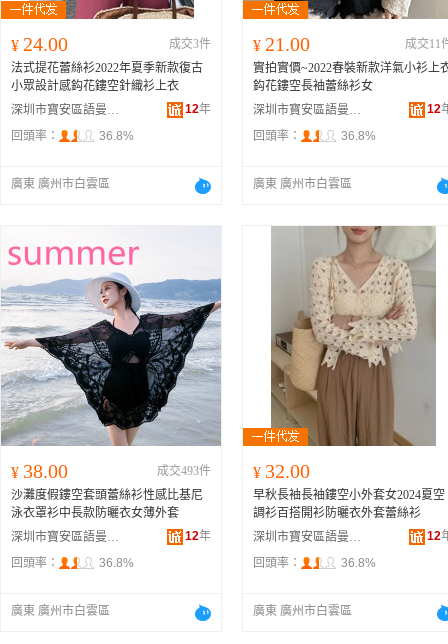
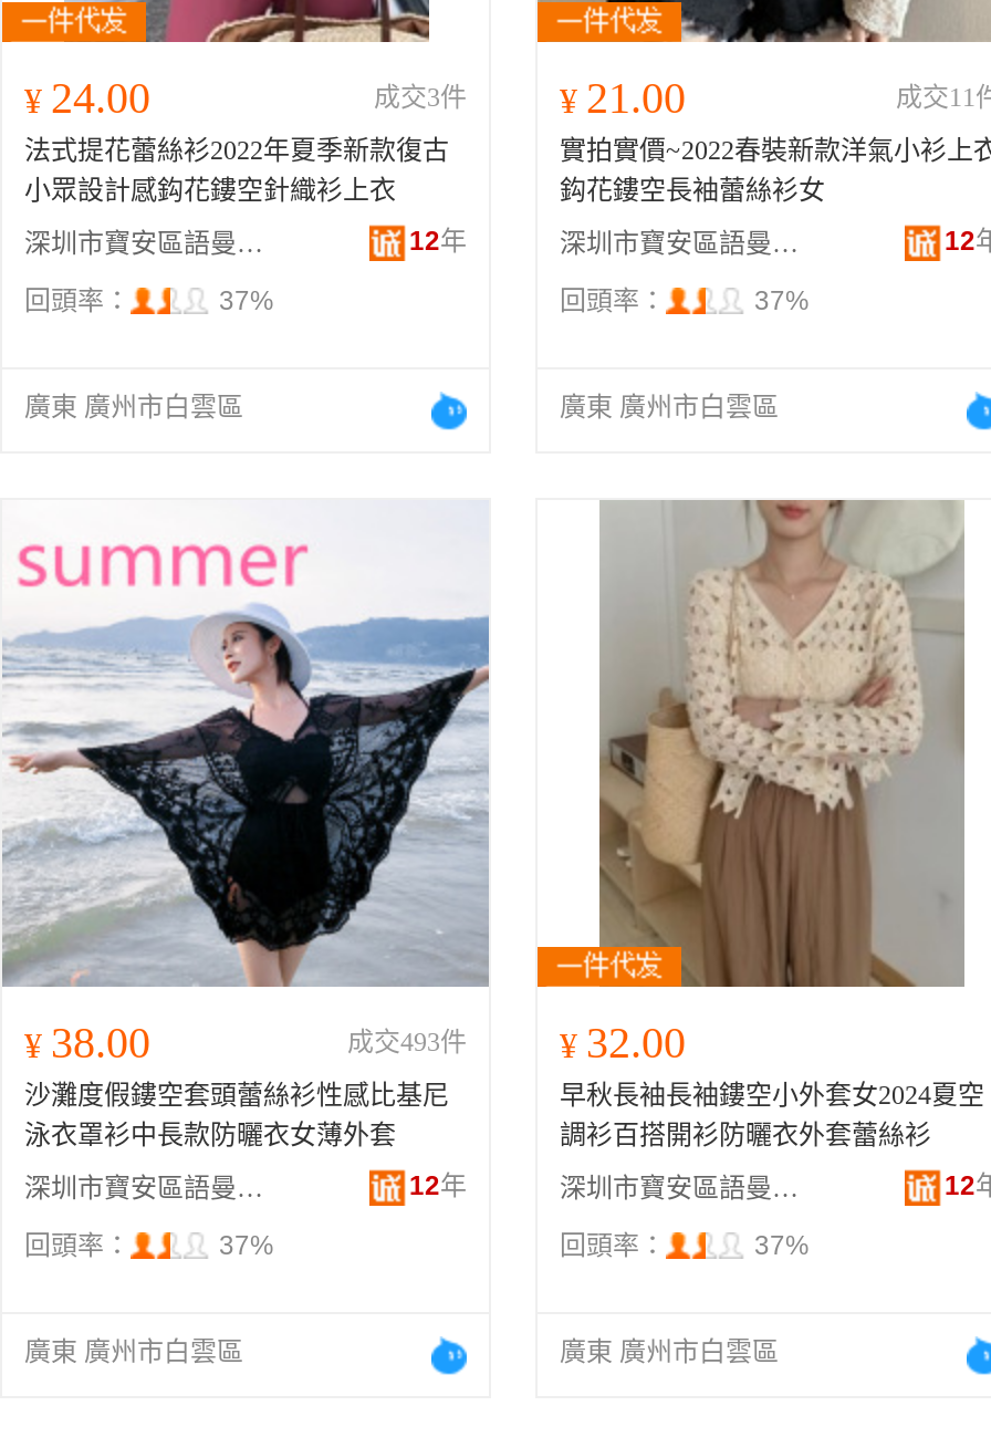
[99,129,134,143] 36.8% -> [219,285,274,316] 37%
[341,129,376,143] 36.8% -> [754,285,810,316] 37%
[99,556,134,570] 36.8% -> [219,1230,274,1261] 37%
[341,556,376,570] 36.8% -> [754,1230,810,1261] 37%

